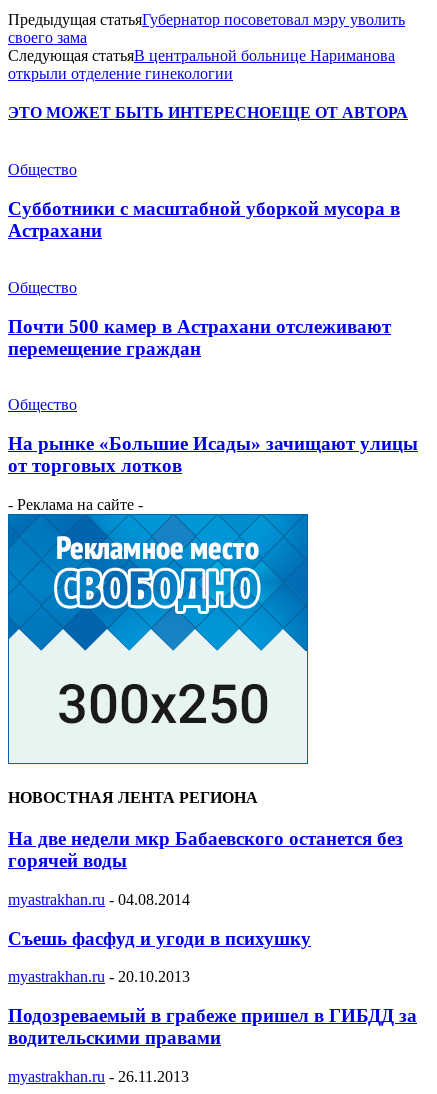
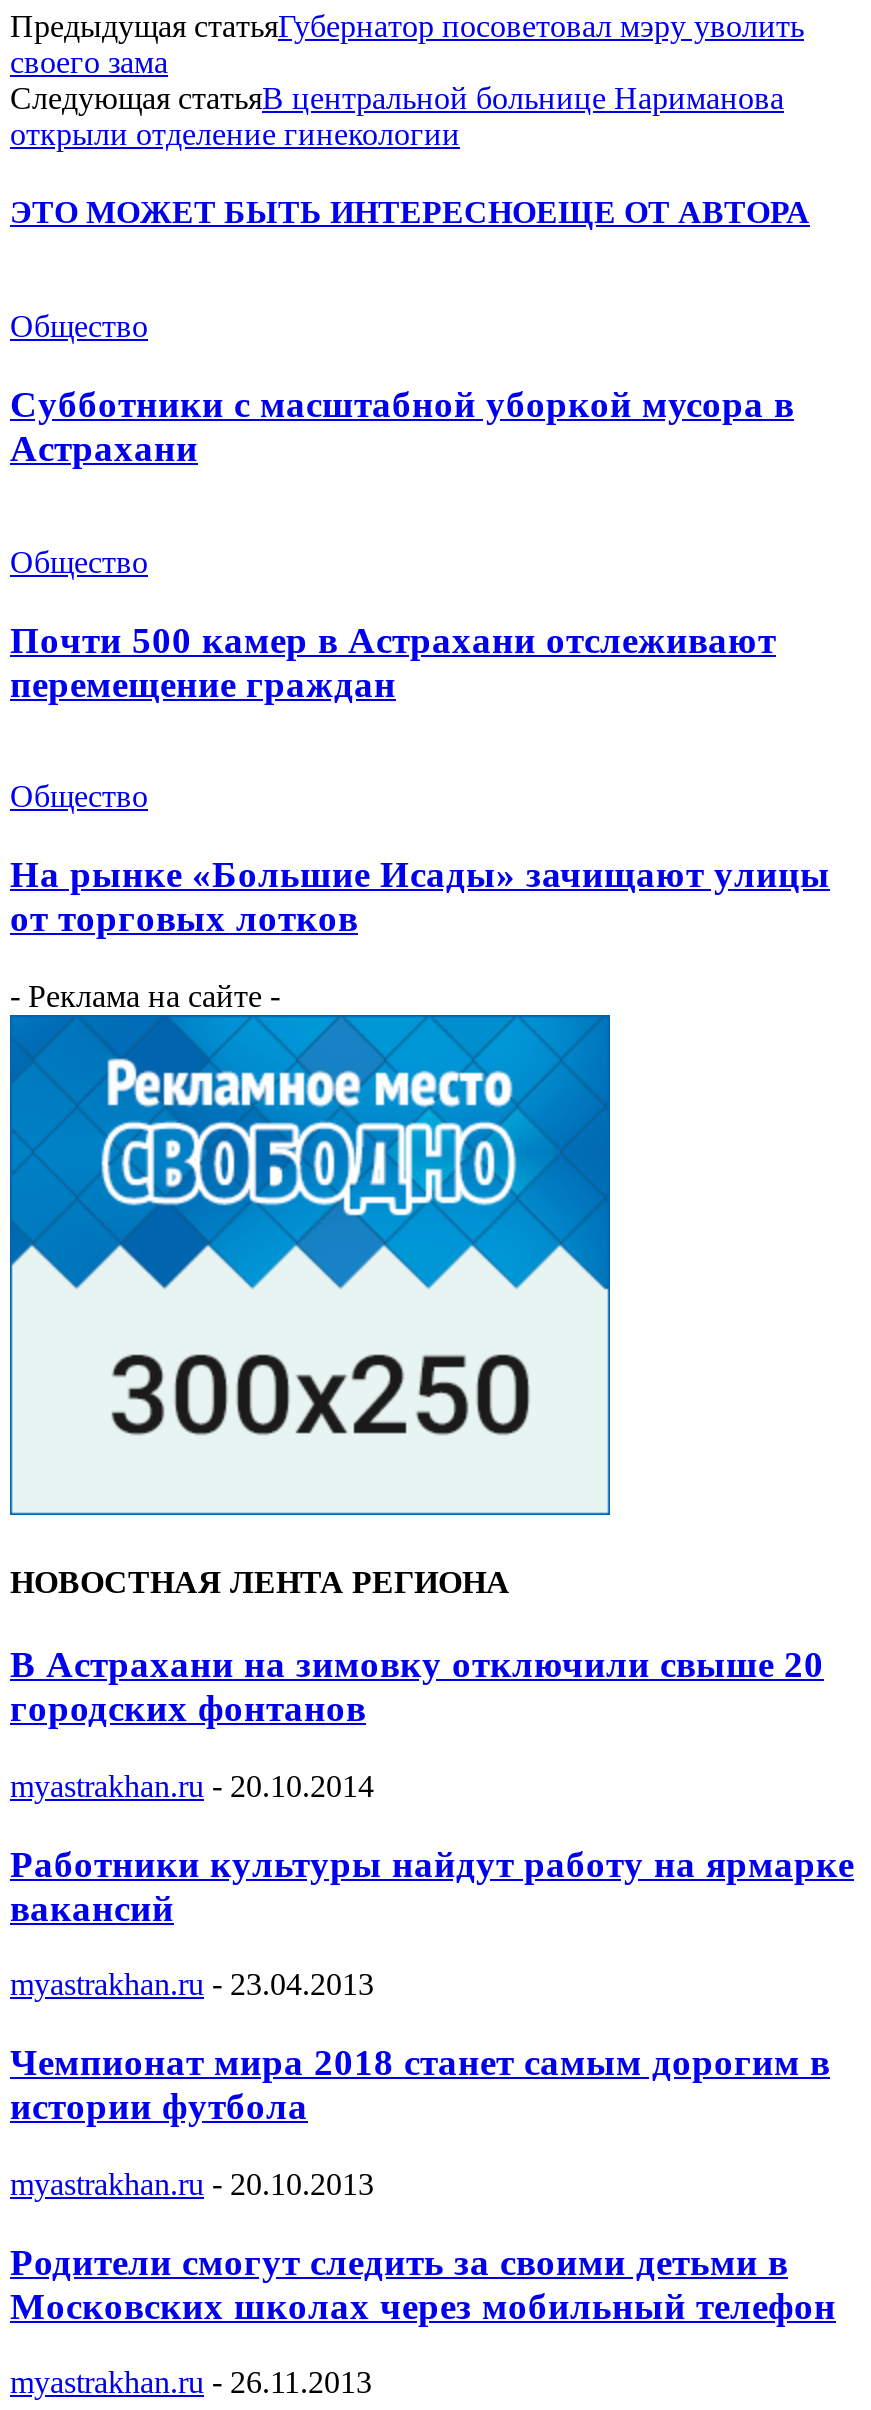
[8,828,403,949] На две недели мкр Бабаевского останется без | горячей воды | myastrakhan.ru - 04.08.2014 | Съешь фасфуд и угоди в психушку -> [10,1643,854,2127] В Астрахани на зимовку отключили свыше 20 | городских фонтанов | myastrakhan.ru - 20.10.2014 | Работники культуры найдут работу на ярмарке | вакансий | myastrakhan.ru - 23.04.2013 | Чемпионат мира 2018 станет самым дорогим в | истории футбола
[8,1005,417,1048] Подозреваемый в грабеже пришел в ГИБДД за | водительскими правами -> [10,2240,836,2326] Родители смогут следить за своими детьми в | Московских школах через мобильный телефон

